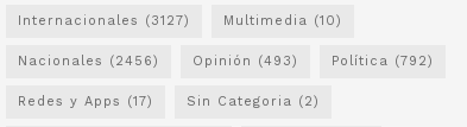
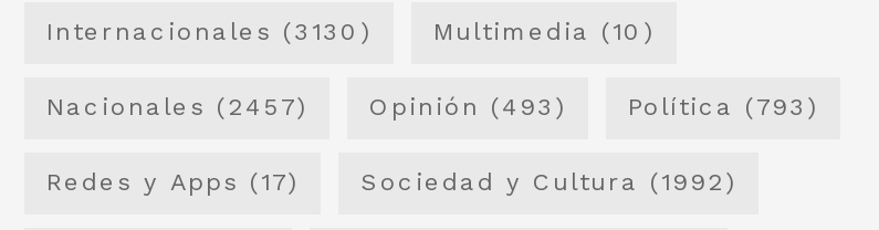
[18,13,190,28] Internacionales (3127) -> [46,17,372,46] Internacionales (3130)
[18,53,159,69] Nacionales (2456) -> [46,92,307,121] Nacionales (2457)
[332,53,434,69] Política (792) -> [628,92,818,121] Política (793)
[187,94,320,109] Sin Categoria (2) -> [360,168,736,196] Sociedad y Cultura (1992)

